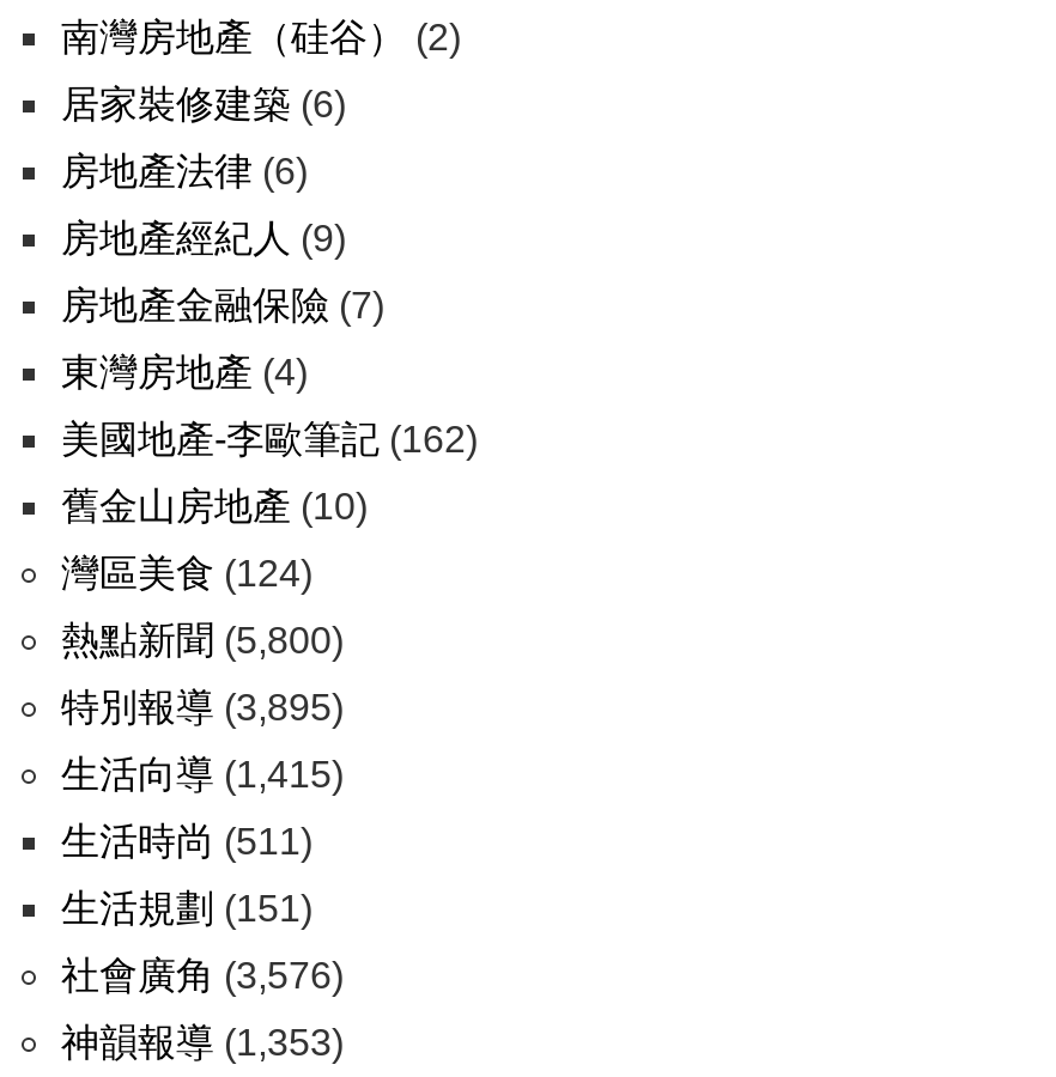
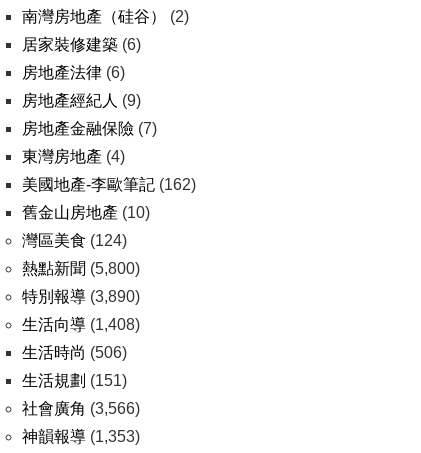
[61,687,344,728] 特別報導(3,895) -> [22,288,140,305] 特別報導(3,890)
[61,754,344,795] 生活向導(1,415) -> [22,316,140,333] 生活向導(1,408)
[61,821,312,862] 生活時尚(511) -> [22,344,127,361] 生活時尚(506)
[61,955,344,996] 社會廣角(3,576) -> [22,400,140,417] 社會廣角(3,566)

